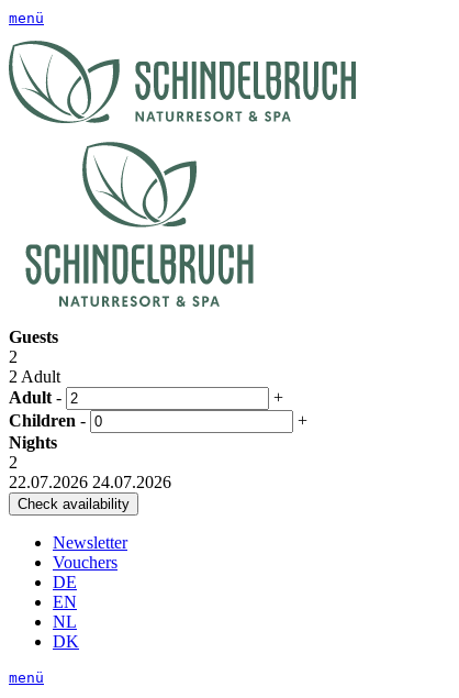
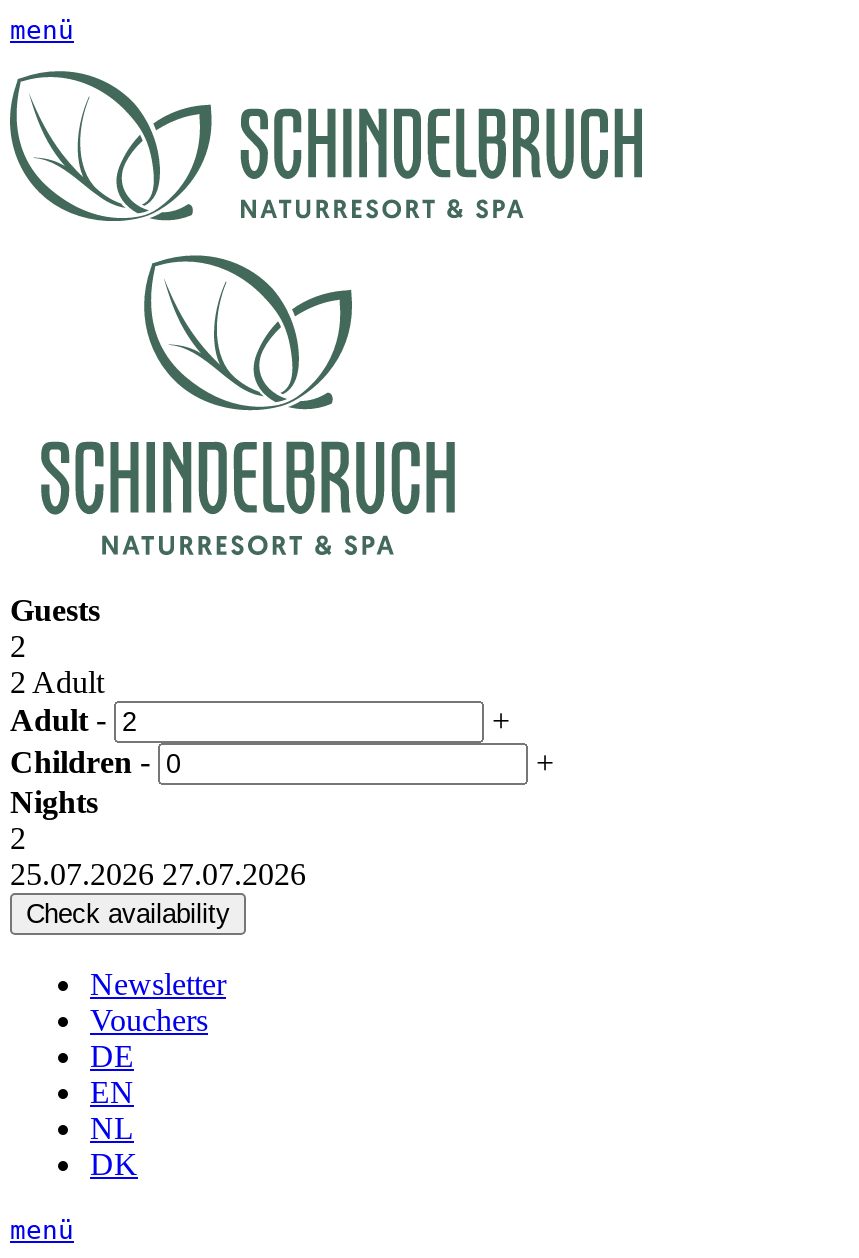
[9,473,171,491] 22.07.2026 24.07.2026 -> [10,857,306,891] 25.07.2026 27.07.2026

